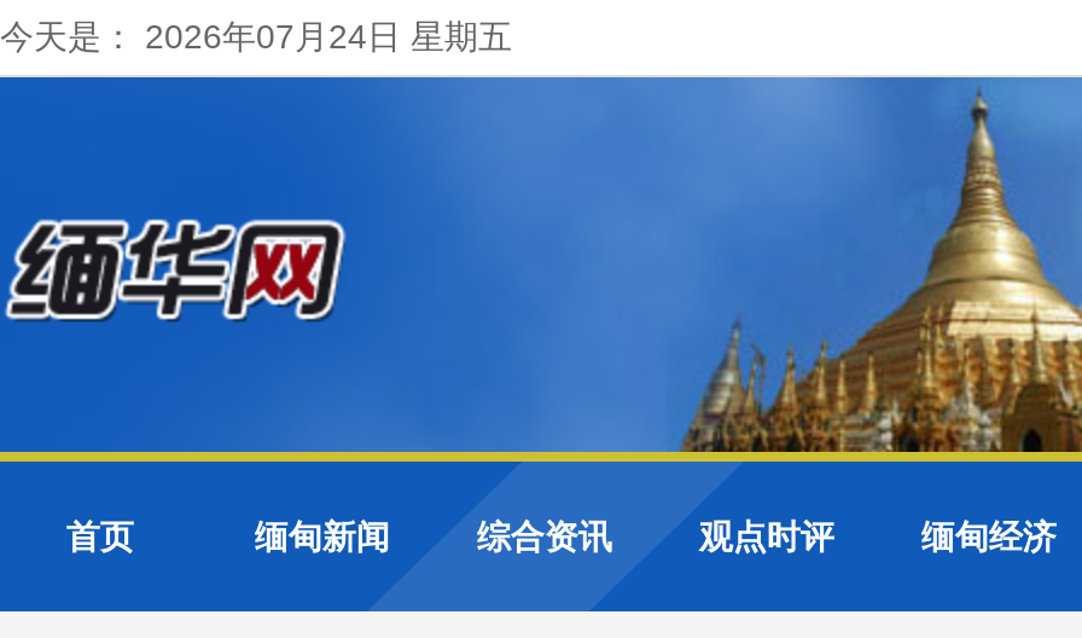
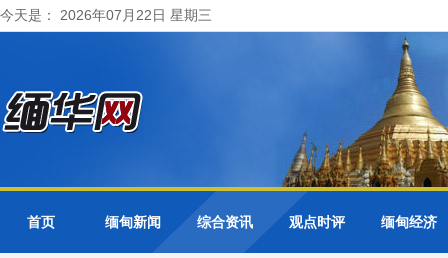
[0,17,512,56] 今天是： 2026年07月24日 星期五 -> [0,7,212,23] 今天是： 2026年07月22日 星期三

